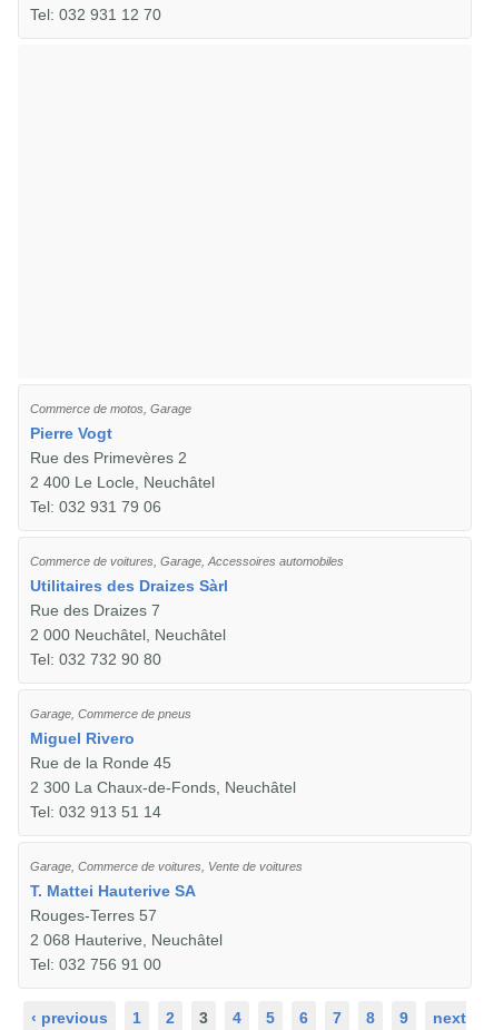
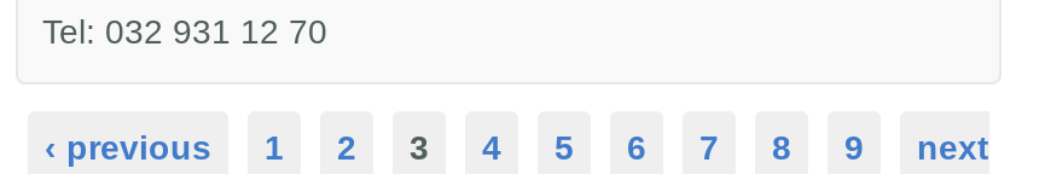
[30,402,344,973] Commerce de motos, Garage | Pierre Vogt | Rue des Primevères 2 | 2 400 Le Locle, Neuchâtel | Tel: 032 931 79 06 | Commerce de voitures, Garage, Accessoires automobiles | Utilitaires des Draizes Sàrl | Rue des Draizes 7 | 2 000 Neuchâtel, Neuchâtel | Tel: 032 732 90 80 | Garage, Commerce de pneus | Miguel Rivero | Rue de la Ronde 45 | 2 300 La Chaux-de-Fonds, Neuchâtel | Tel: 032 913 51 14 | Garage, Commerce de voitures, Vente de voitures | T. Mattei Hauterive SA | Rouges-Terres 57 | 2 068 Hauterive, Neuchâtel | Tel: 032 756 91 00 -> none

